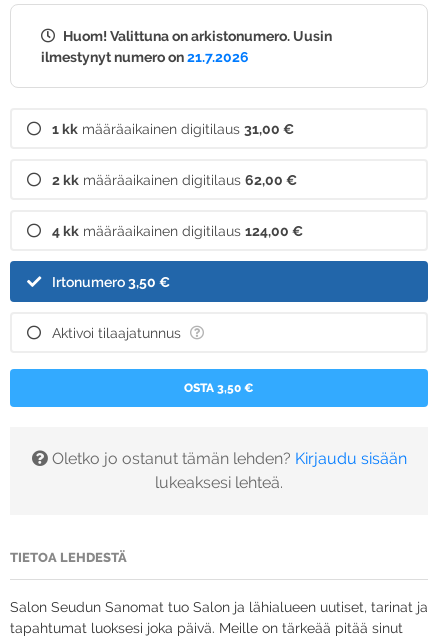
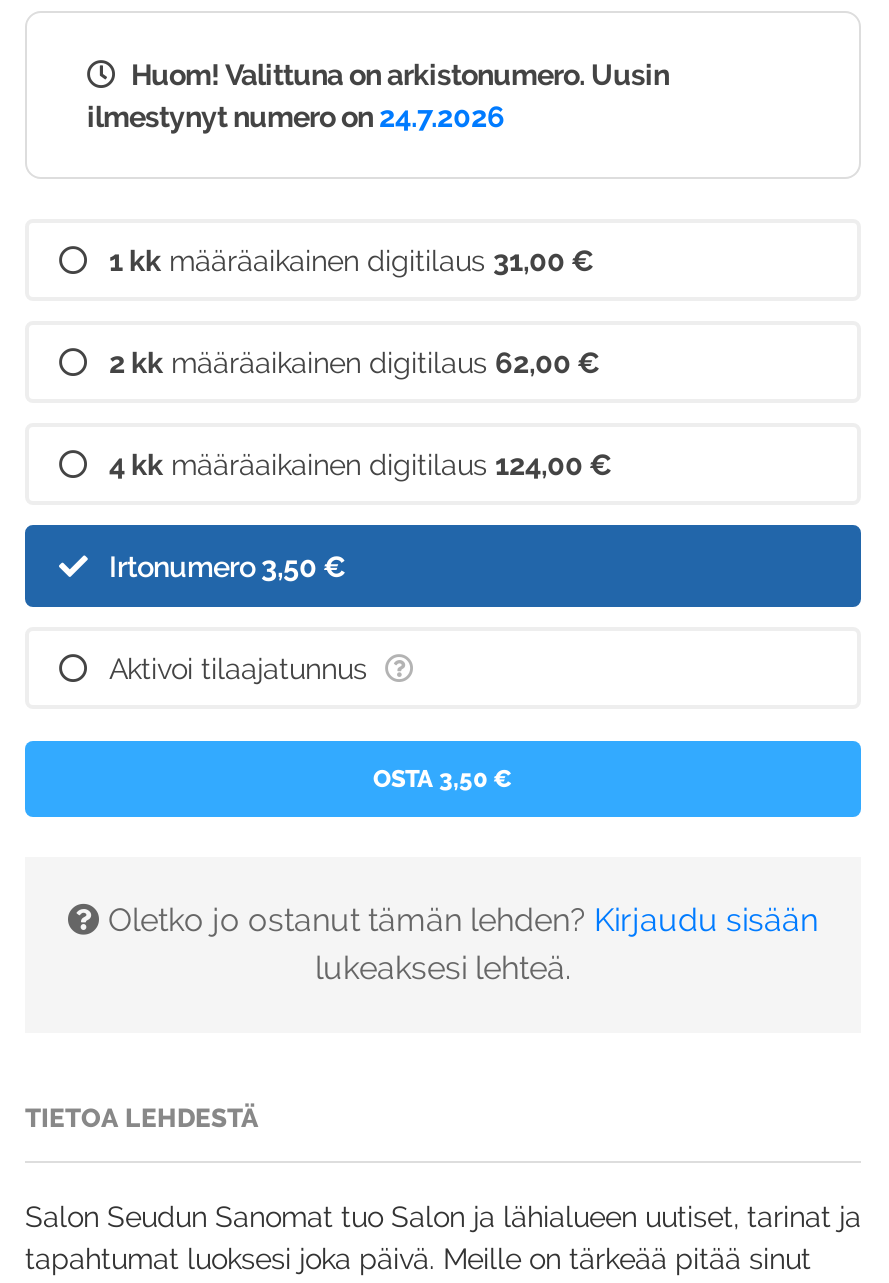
[41,48,249,65] ilmestynyt numero on 21.7.2026 -> [87,100,505,134] ilmestynyt numero on 24.7.2026

